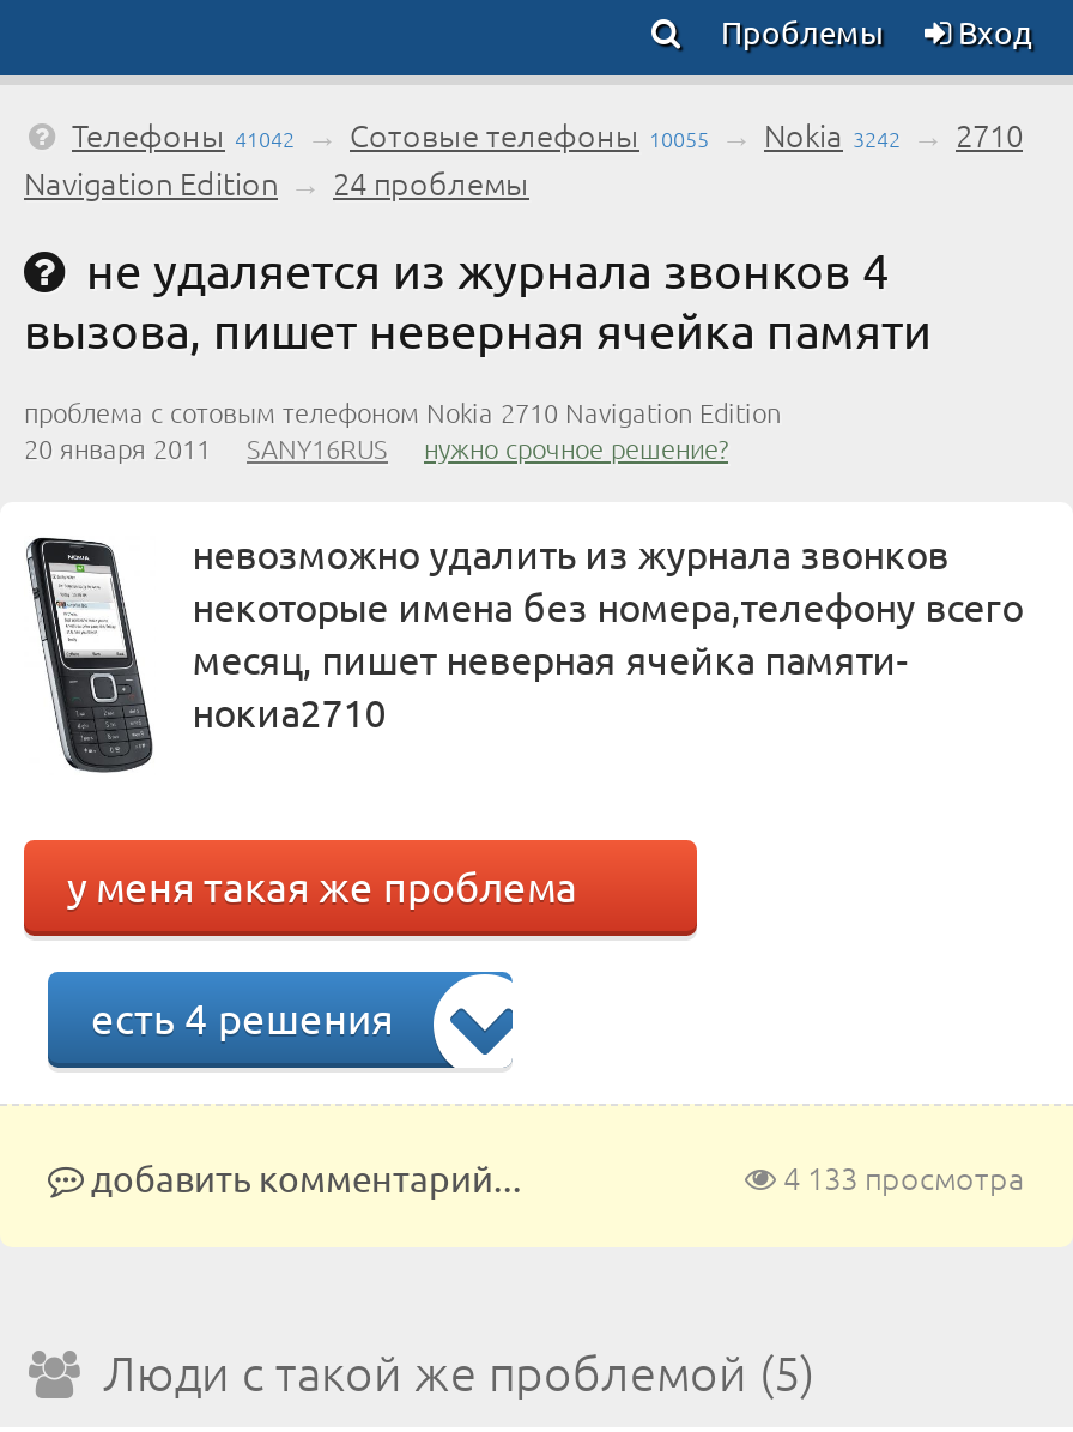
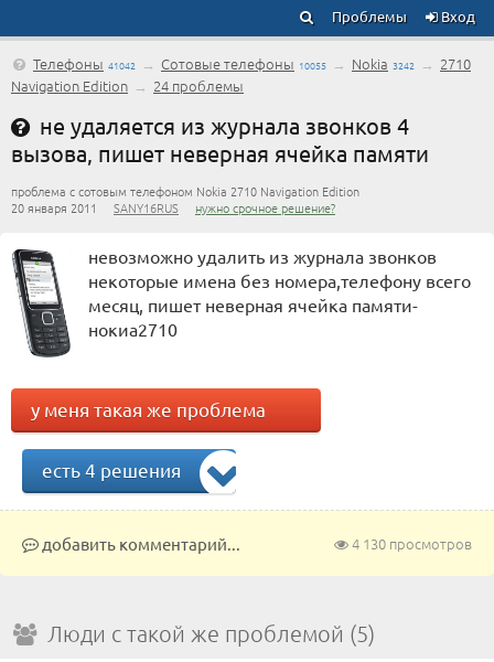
[776,1154,1025,1200] 4 133 просмотра -> [348,533,472,554] 4 130 просмотров

